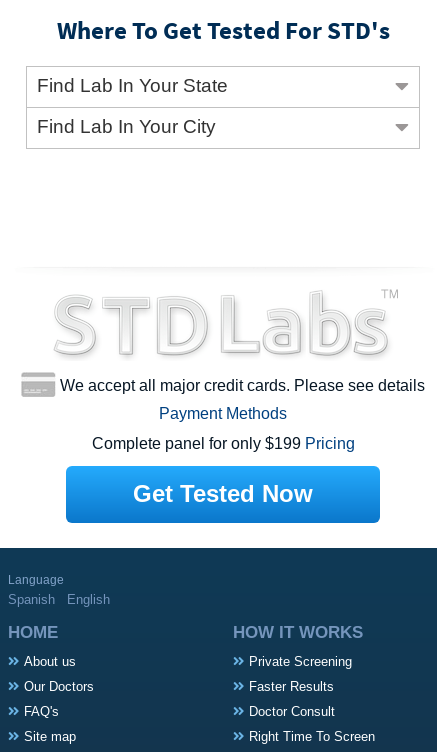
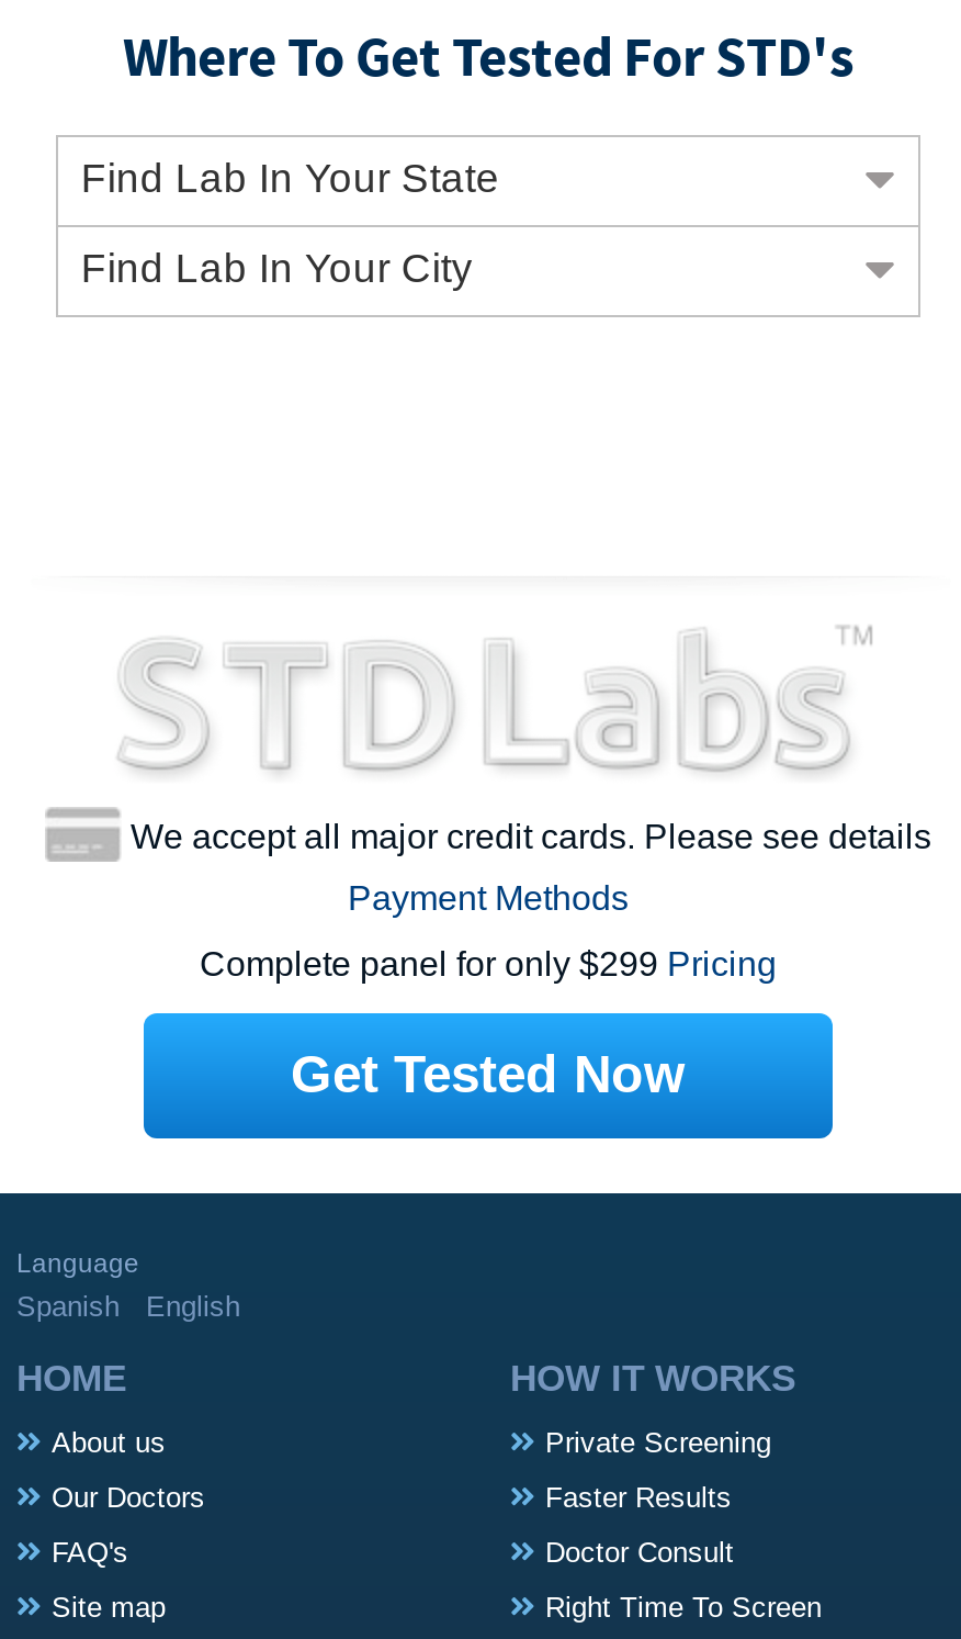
[91,435,354,452] Complete panel for only $199 Pricing -> [200,946,777,983] Complete panel for only $299 Pricing

